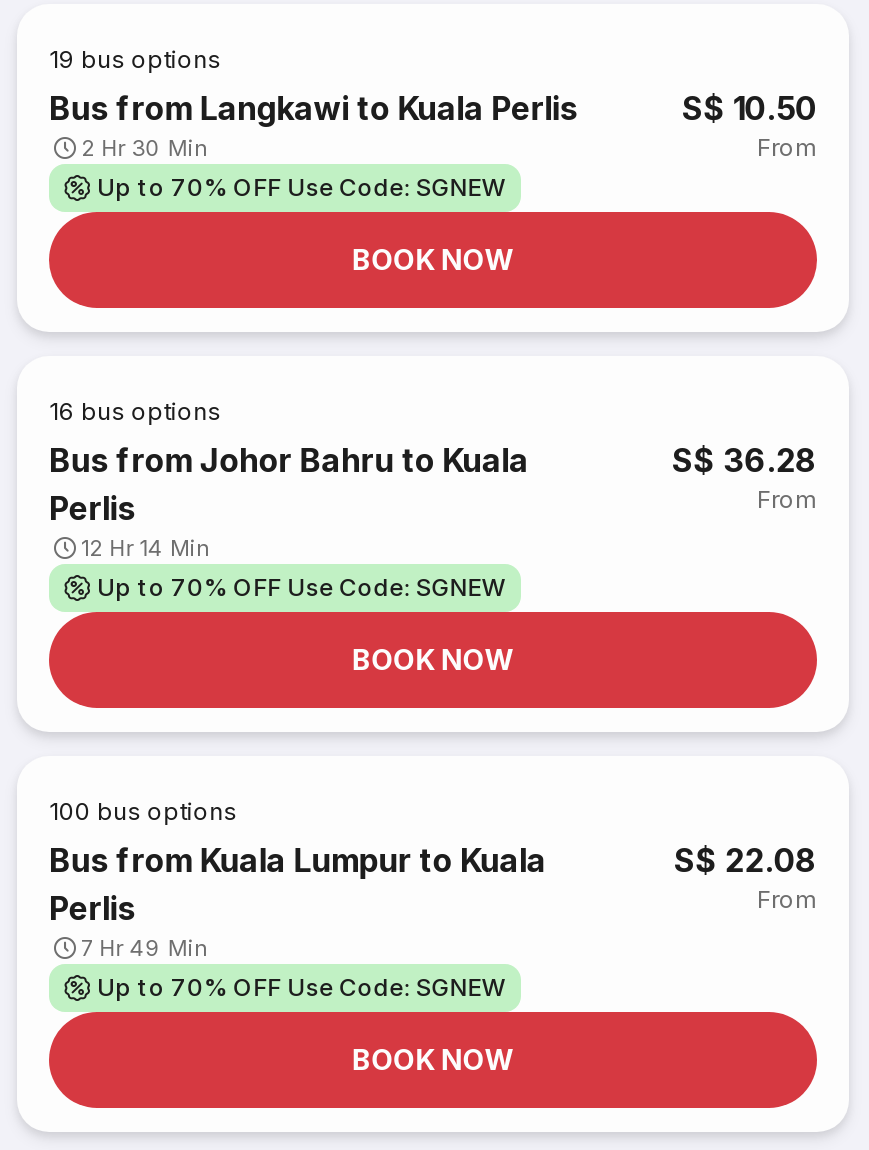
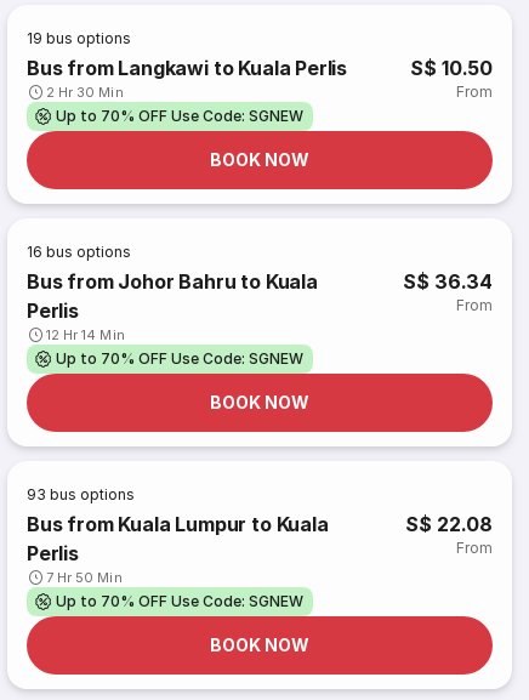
[672,440,817,480] S$ 36.28 -> [403,269,493,294] S$ 36.34
[49,796,237,826] 100 bus options -> [27,485,135,503] 93 bus options
[81,934,208,962] 7 Hr 49 Min -> [46,569,122,586] 7 Hr 50 Min

